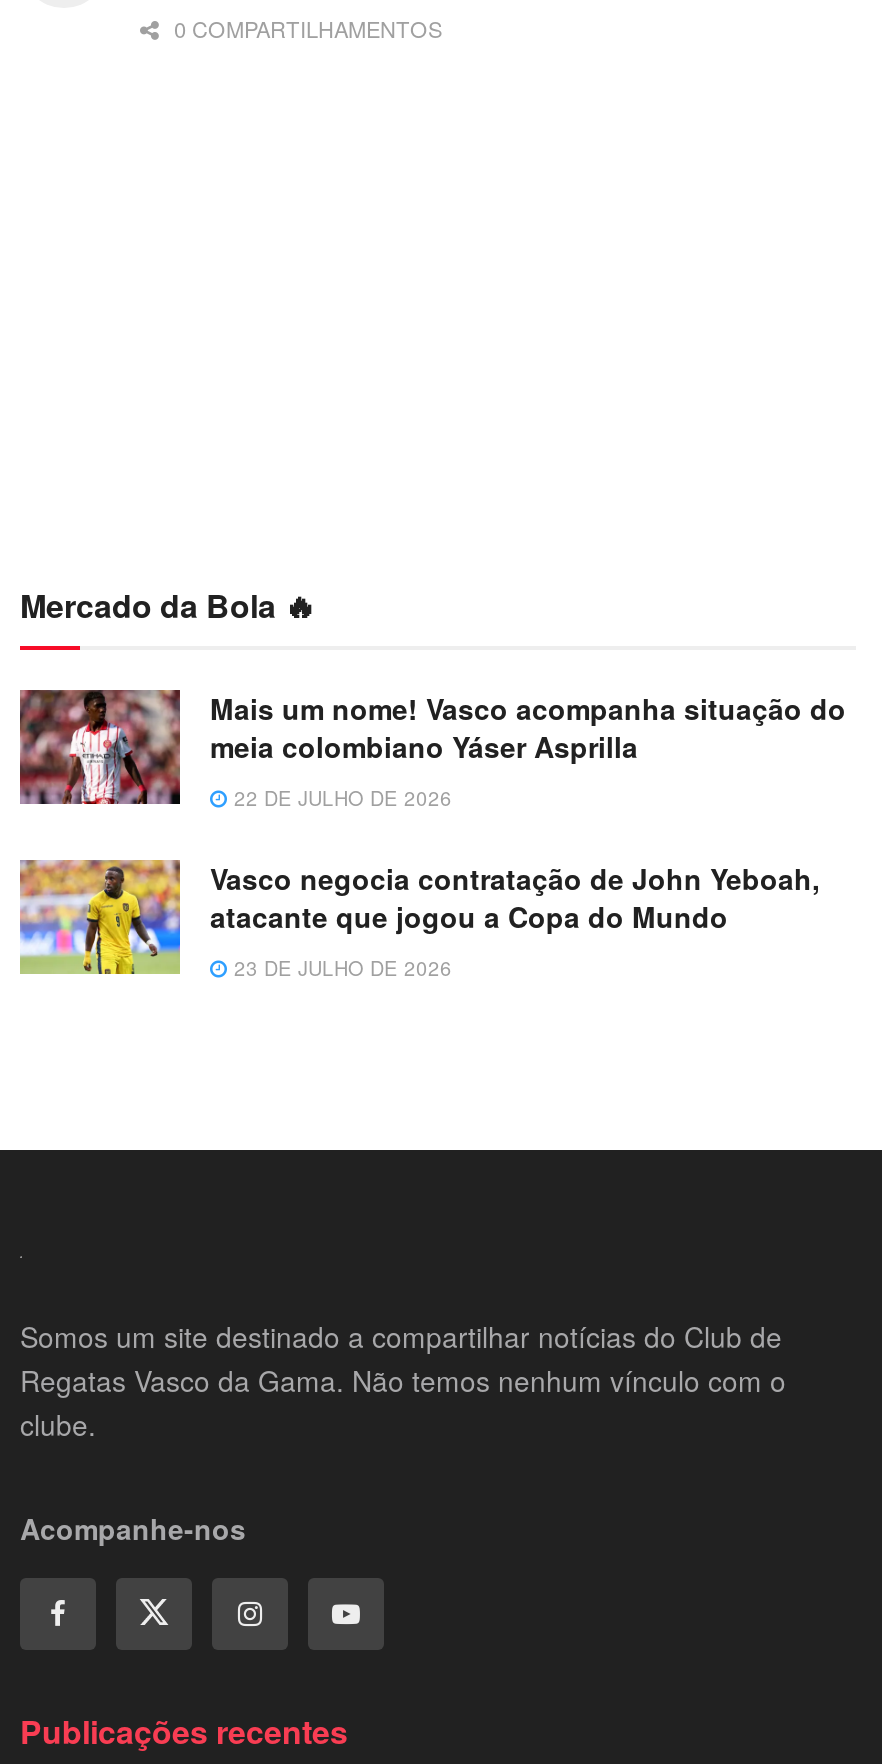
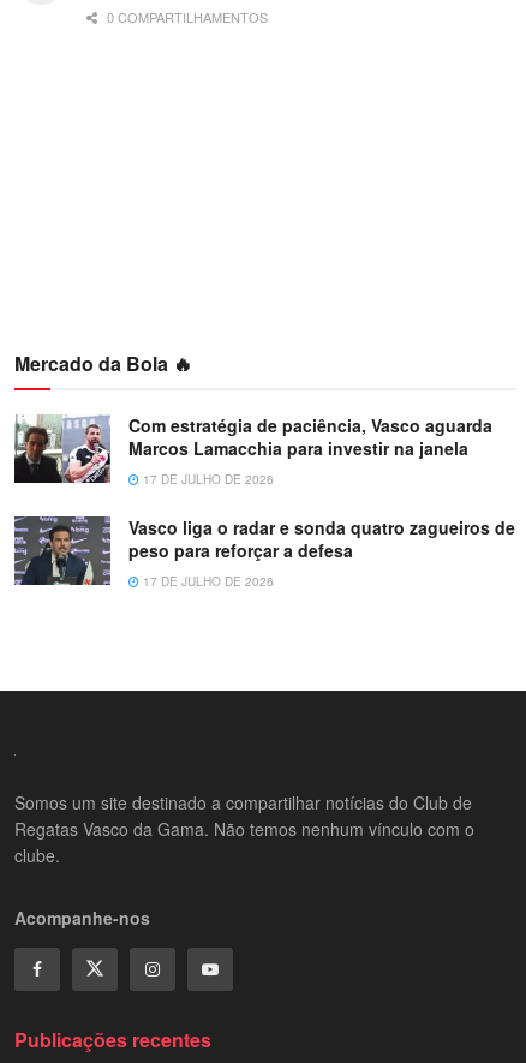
[18,687,846,811] [image] | Mais um nome! Vasco acompanha situação do | meia colombiano Yáser Asprilla | 22 DE JULHO DE 2026 -> [13,413,492,487] [image] | Com estratégia de paciência, Vasco aguarda | Marcos Lamacchia para investir na janela | 17 DE JULHO DE 2026
[18,857,820,981] [image] | Vasco negocia contratação de John Yeboah, | atacante que jogou a Copa do Mundo | 23 DE JULHO DE 2026 -> [13,515,515,589] [image] | Vasco liga o radar e sonda quatro zagueiros de | peso para reforçar a defesa | 17 DE JULHO DE 2026

